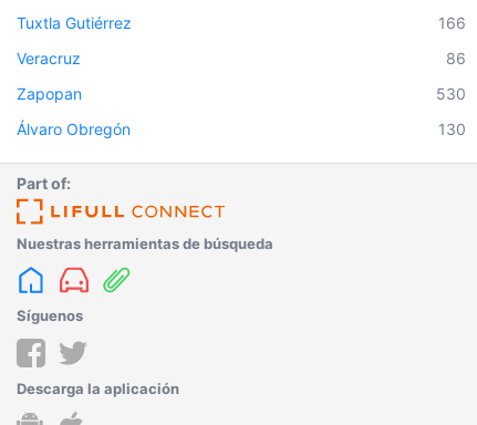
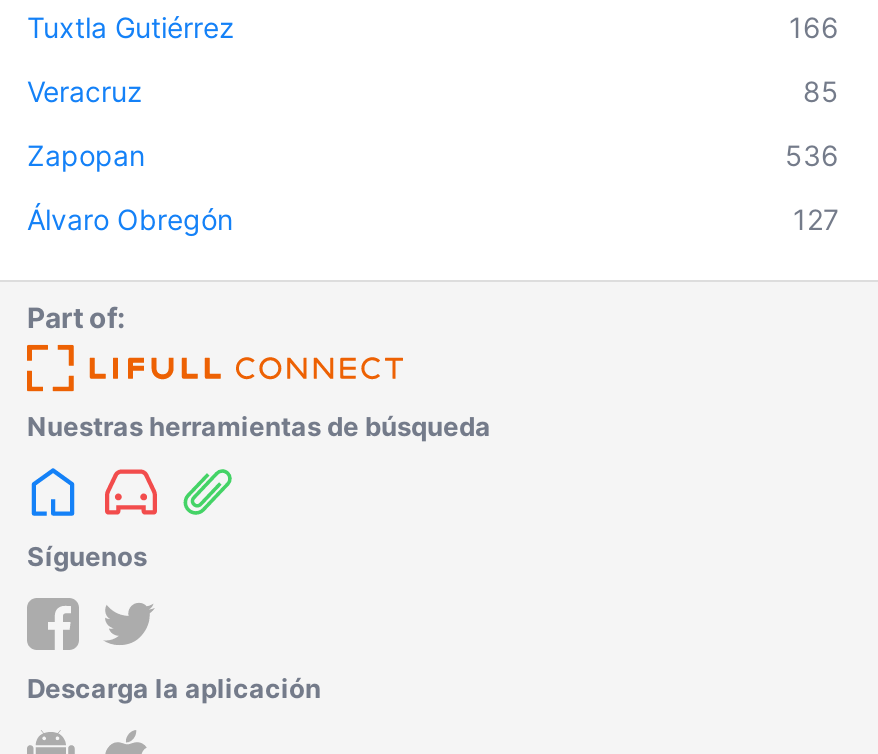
[446,48,466,67] 86 -> [803,73,839,107] 85
[436,84,466,102] 530 -> [785,137,839,171] 536
[438,119,466,138] 130 -> [793,201,839,235] 127

